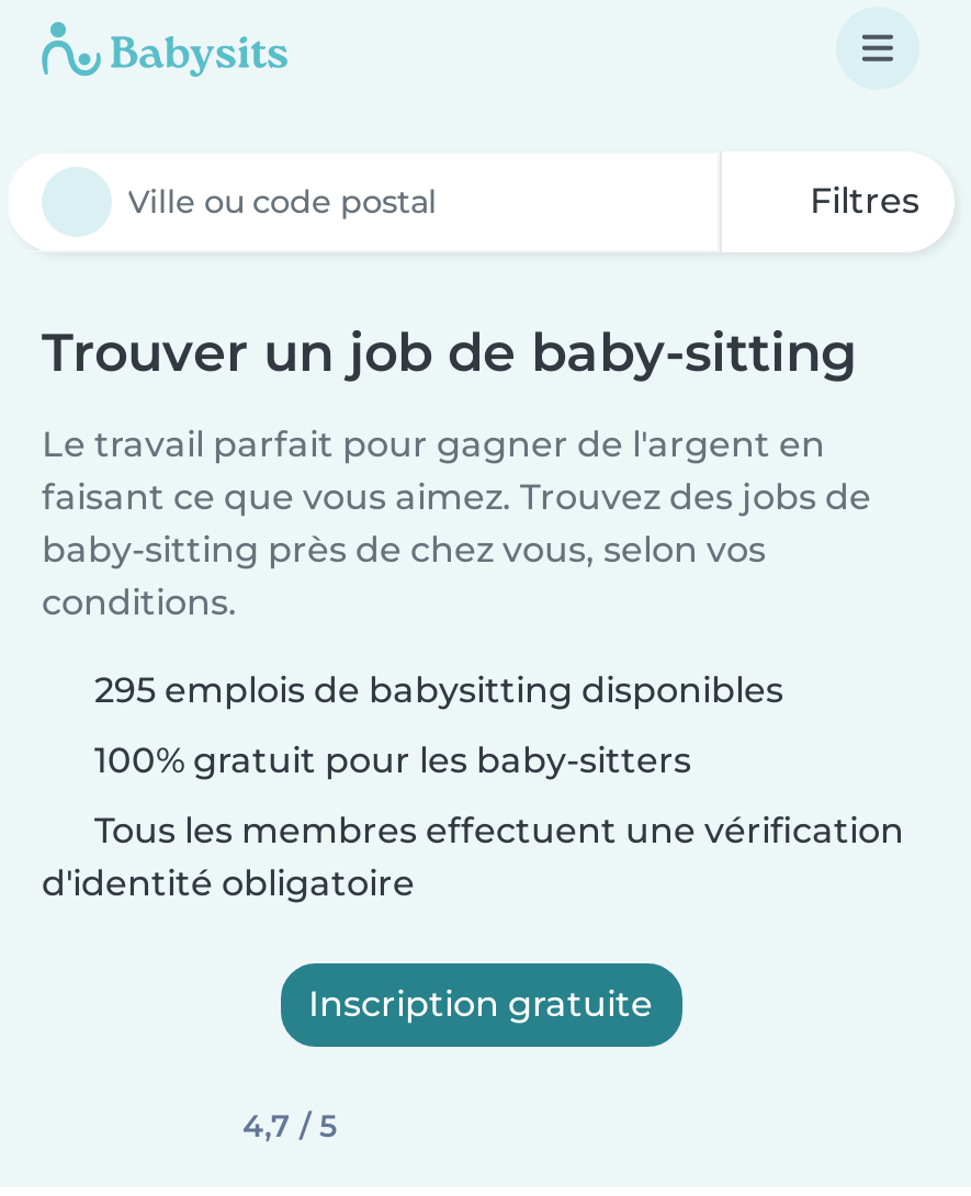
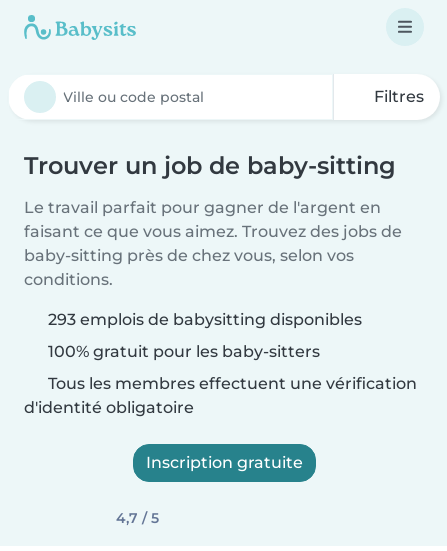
[94,669,783,711] 295 emplois de babysitting disponibles -> [48,310,362,329] 293 emplois de babysitting disponibles

